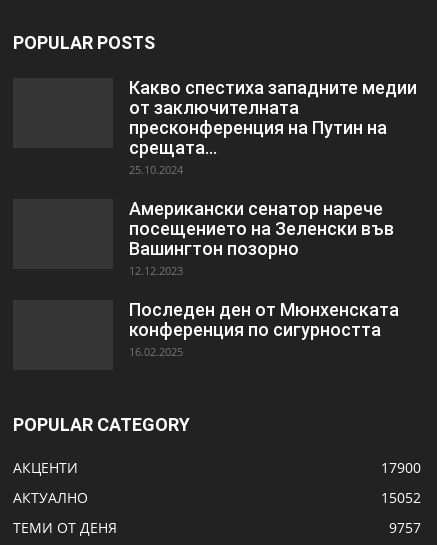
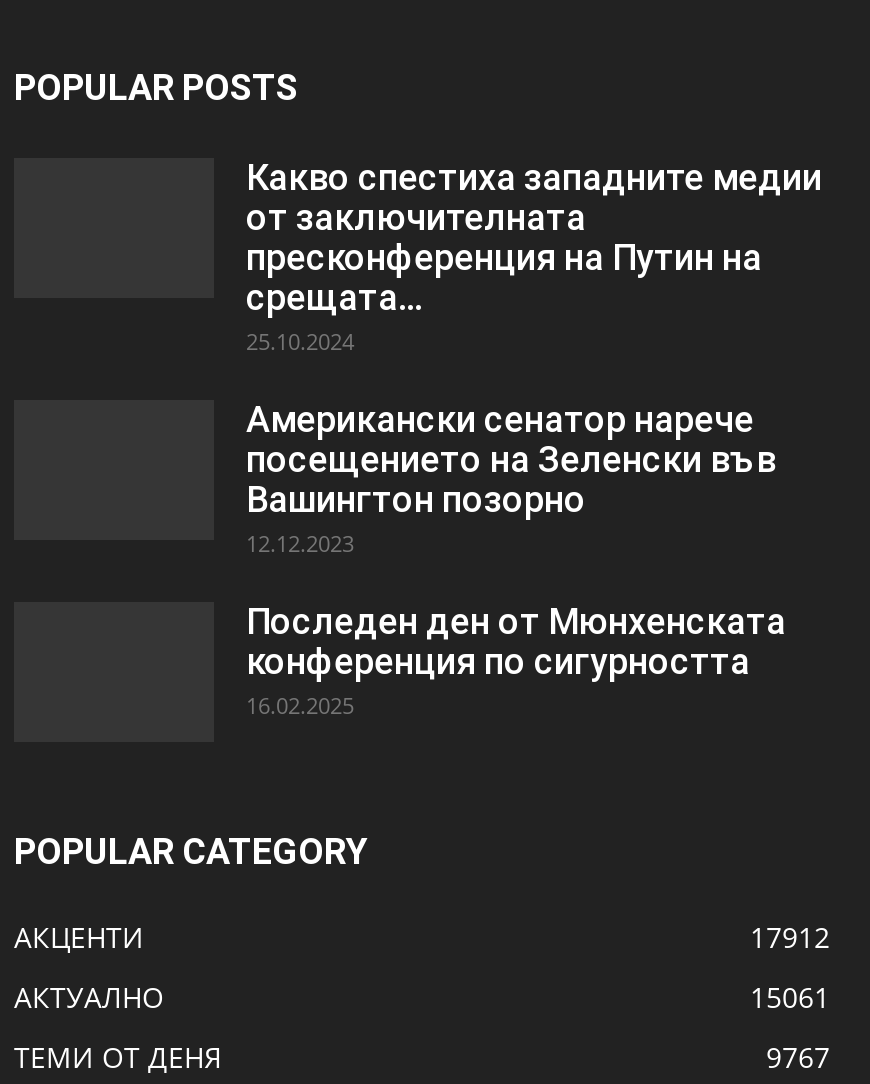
[381,458,421,477] 17900 -> [750,917,830,955] 17912
[381,488,421,507] 15052 -> [750,977,830,1015] 15061
[389,518,421,537] 9757 -> [766,1037,830,1075] 9767

